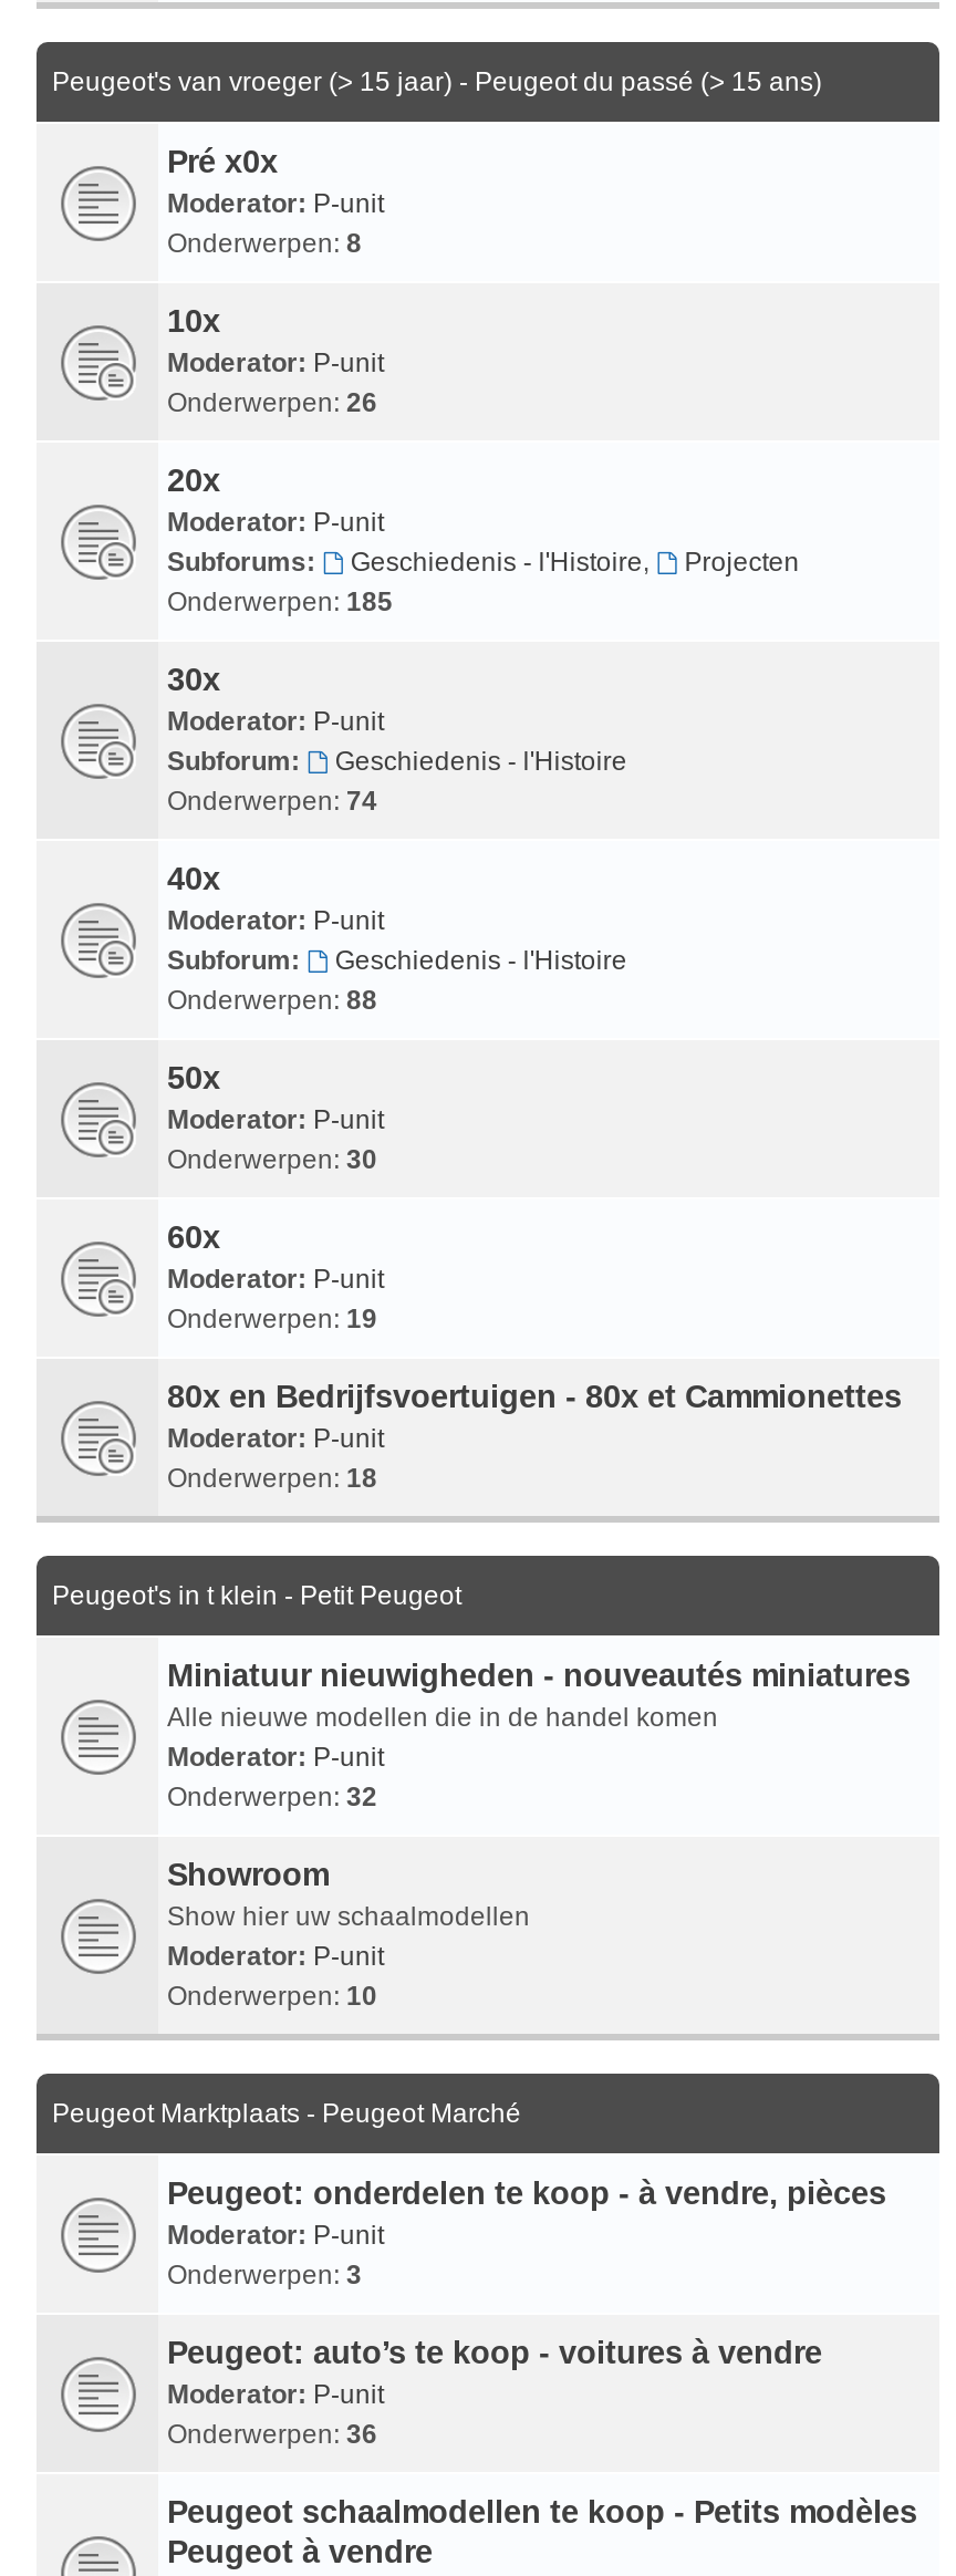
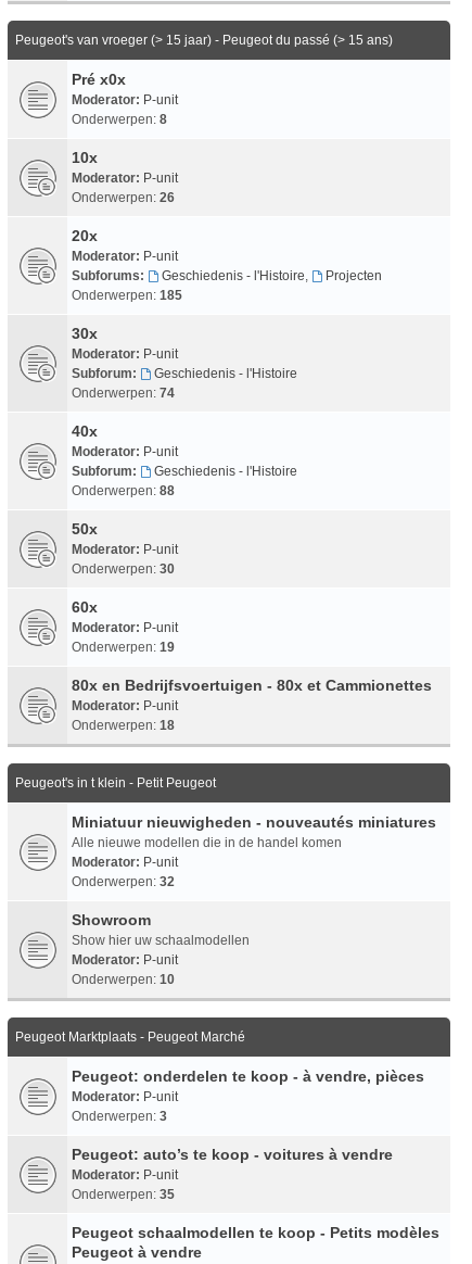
[167,2420,377,2451] Onderwerpen: 36 -> [72,1187,175,1202] Onderwerpen: 35

